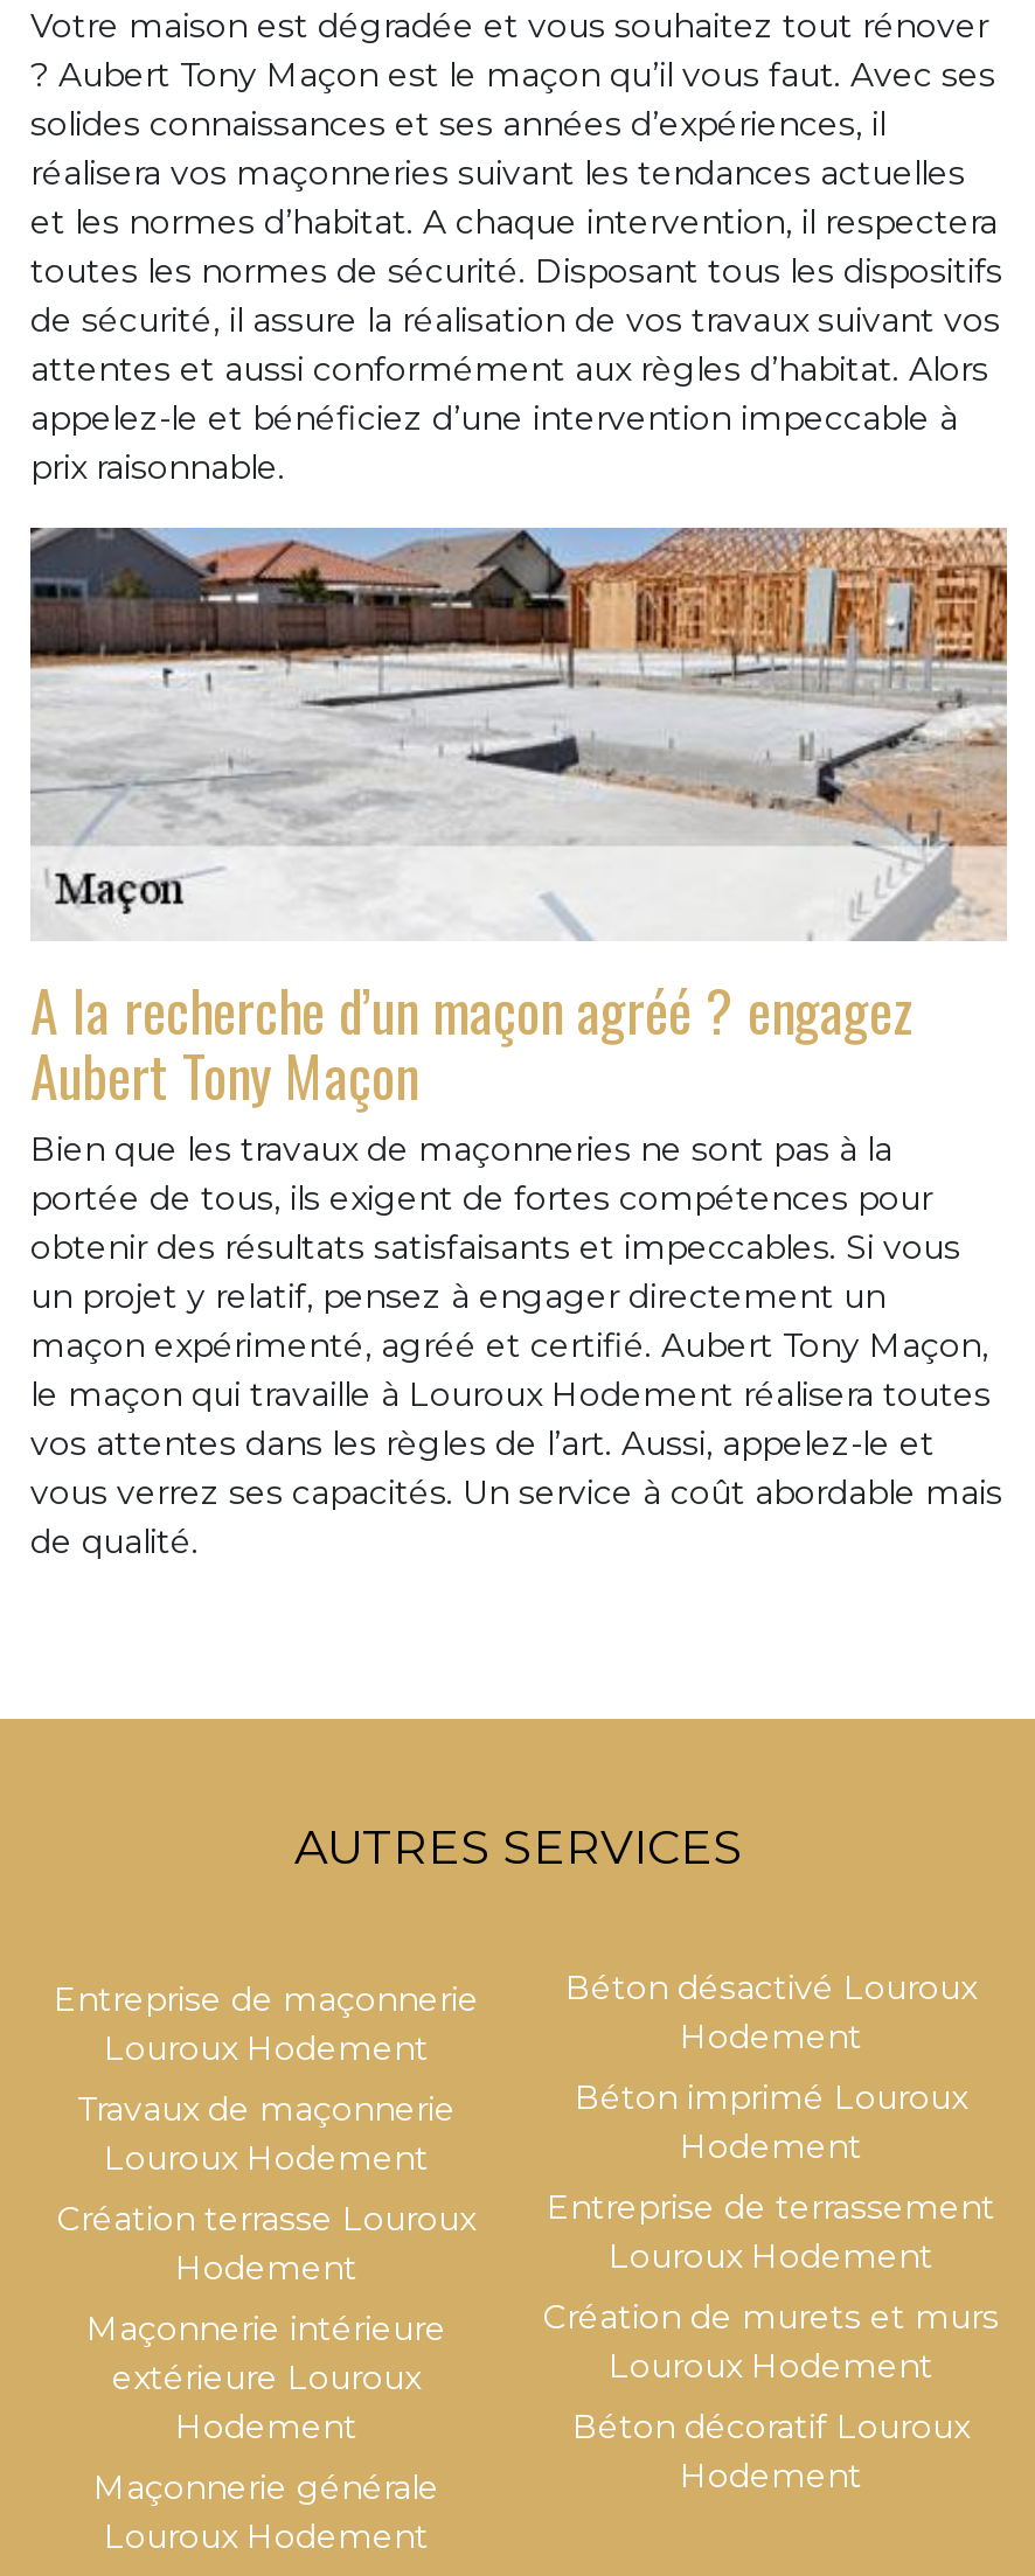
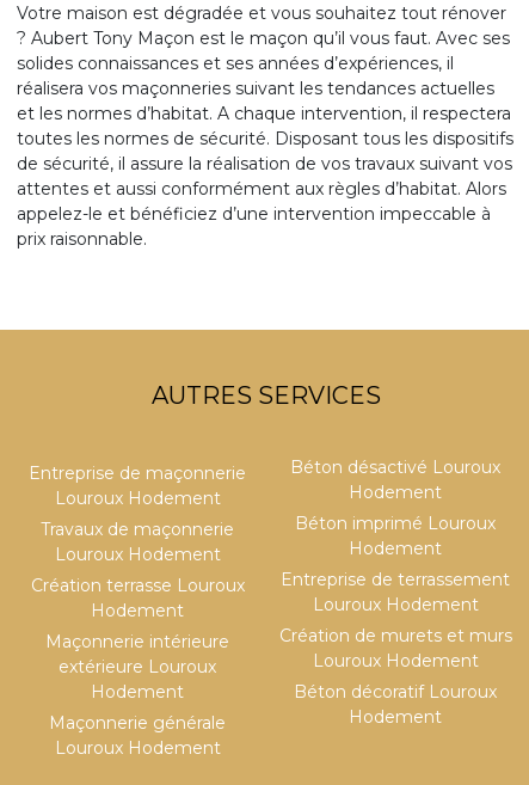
[28,525,1009,1562] [image] | A la recherche d’un maçon agréé ? engagez | Aubert Tony Maçon | Bien que les travaux de maçonneries ne sont pas à la | portée de tous, ils exigent de fortes compétences pour | obtenir des résultats satisfaisants et impeccables. Si vous | un projet y relatif, pensez à engager directement un | maçon expérimenté, agréé et certifié. Aubert Tony Maçon, | le maçon qui travaille à Louroux Hodement réalisera toutes | vos attentes dans les règles de l’art. Aussi, appelez-le et | vous verrez ses capacités. Un service à coût abordable mais | de qualité. -> none

